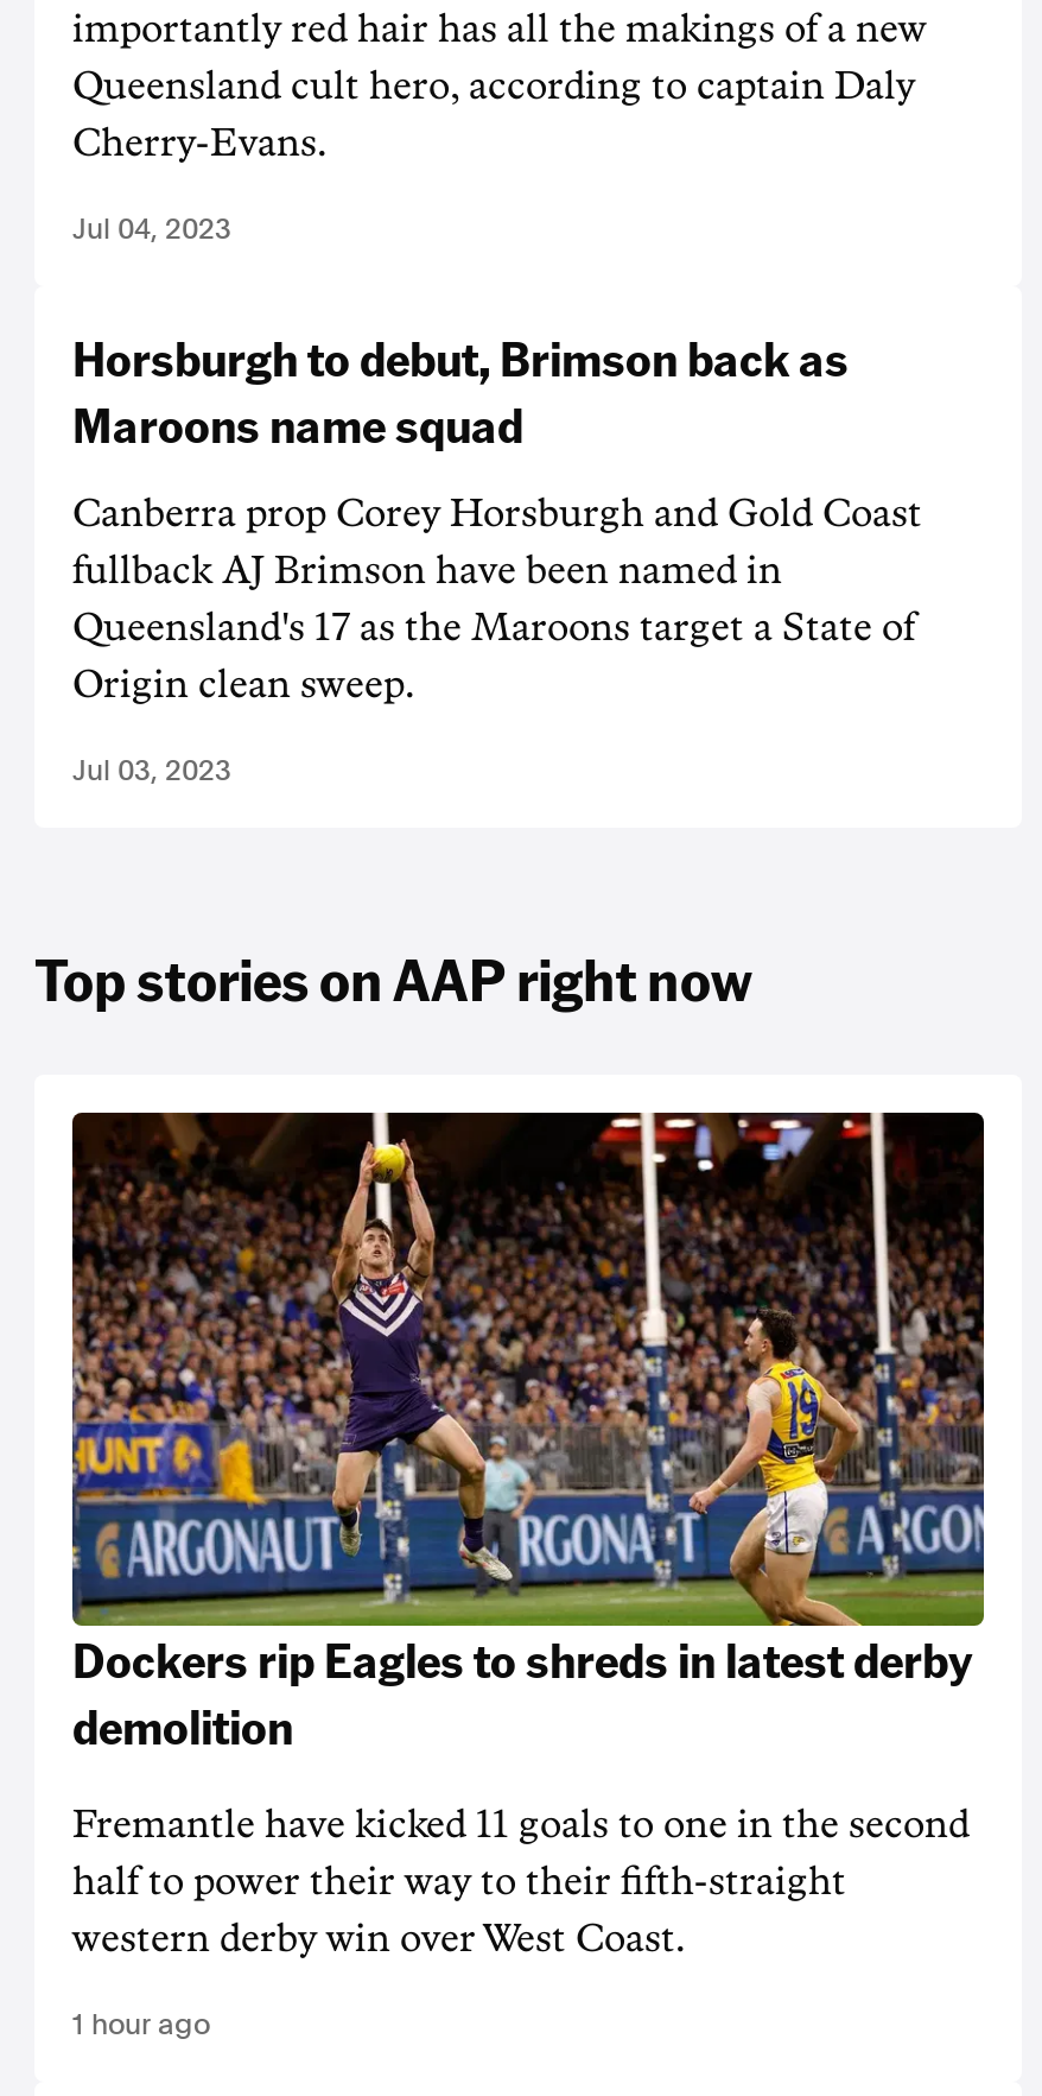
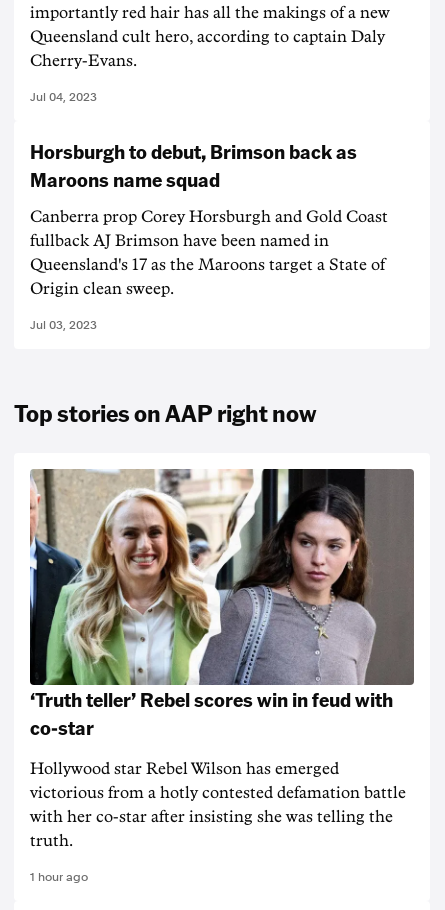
[70,1110,986,1958] [image] | Dockers rip Eagles to shreds in latest derby | demolition | Fremantle have kicked 11 goals to one in the second | half to power their way to their fifth-straight | western derby win over West Coast. -> [29,468,415,849] [image] | ‘Truth teller’ Rebel scores win in feud with | co-star | Hollywood star Rebel Wilson has emerged | victorious from a hotly contested defamation battle | with her co-star after insisting she was telling the | truth.

